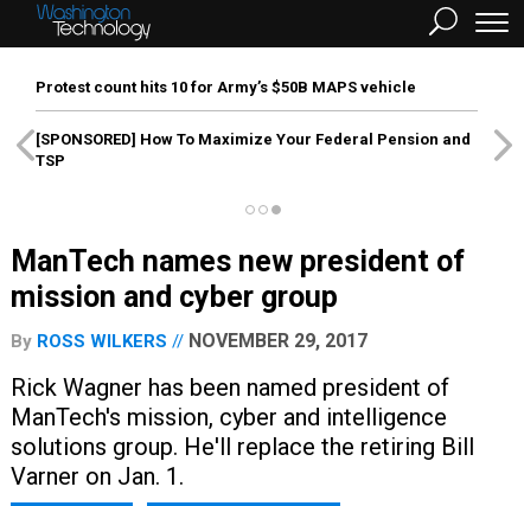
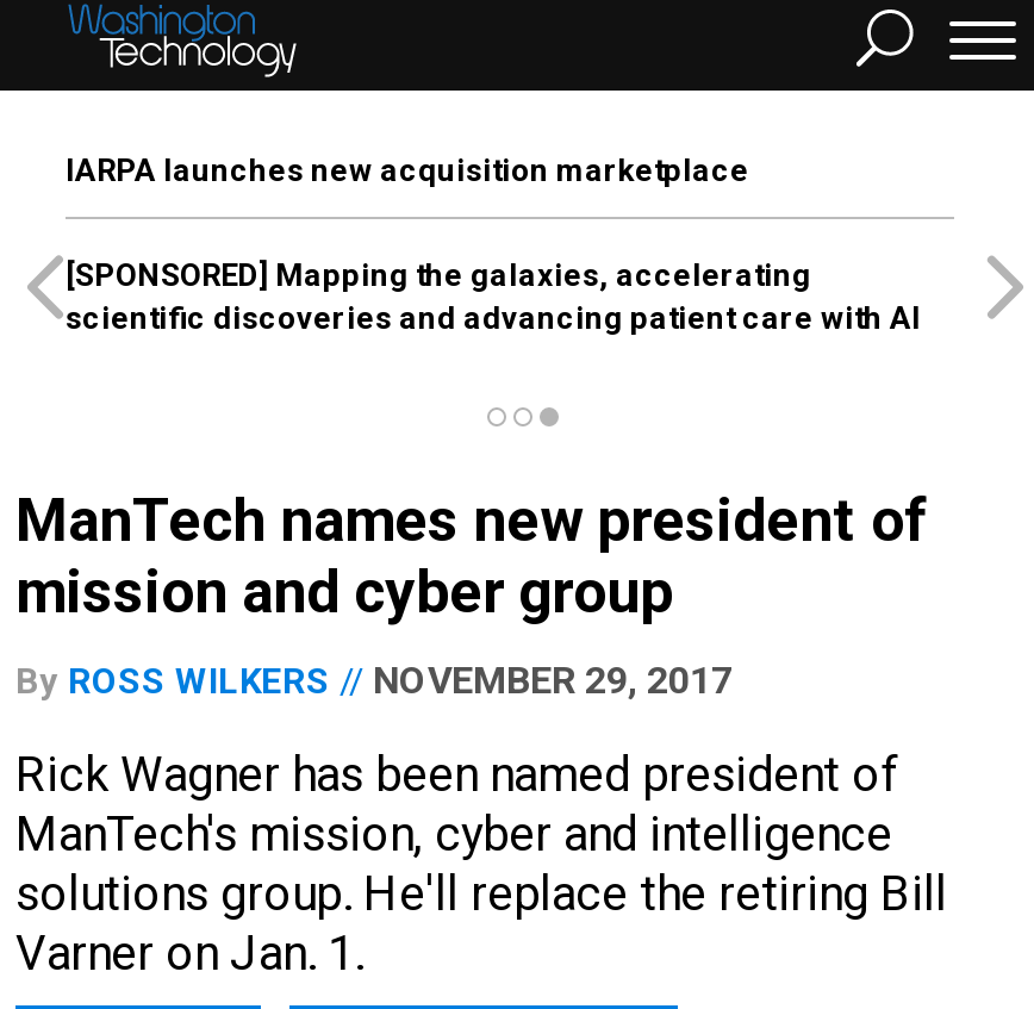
[36,78,416,96] Protest count hits 10 for Army’s $50B MAPS vehicle -> [66,152,749,188] IARPA launches new acquisition marketplace
[36,130,471,169] [SPONSORED] How To Maximize Your Federal Pension and | TSP -> [66,257,921,336] [SPONSORED] Mapping the galaxies, accelerating | scientific discoveries and advancing patient care with AI

